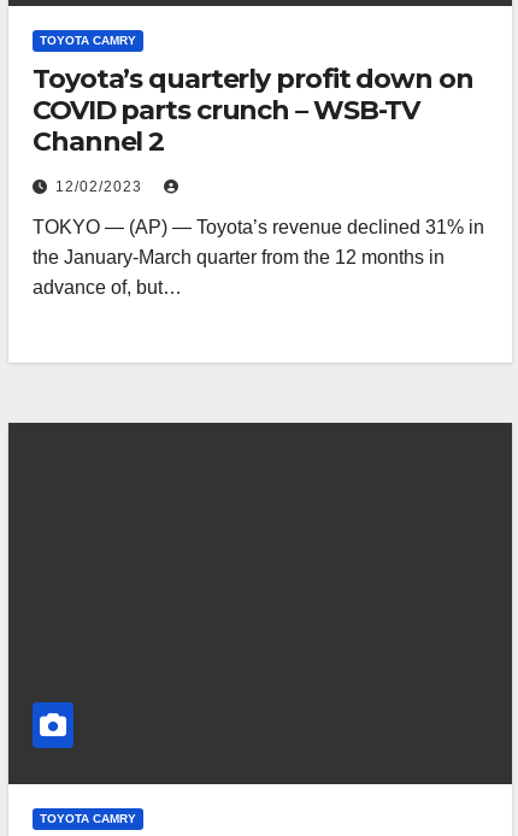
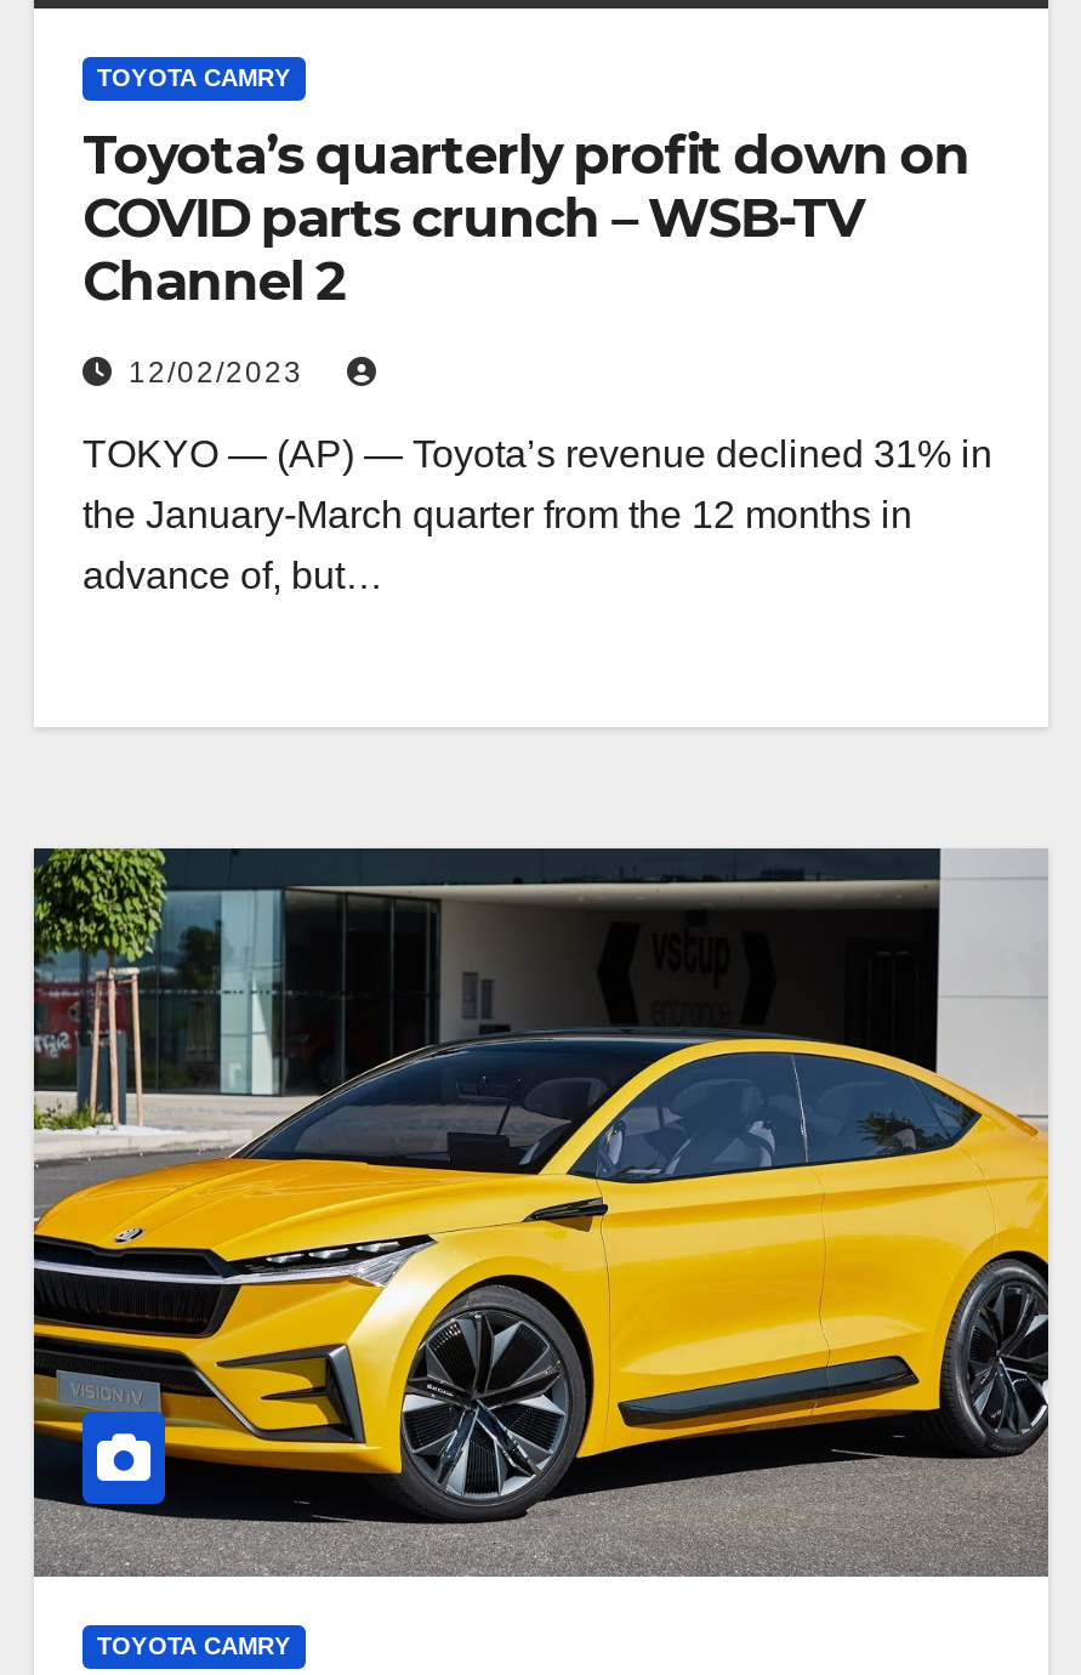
none -> [32,846,1051,1577] [image]

